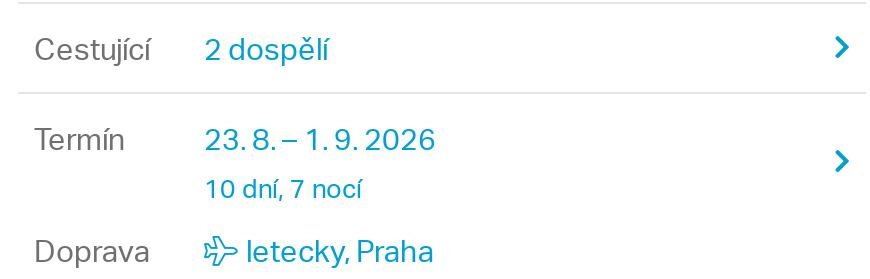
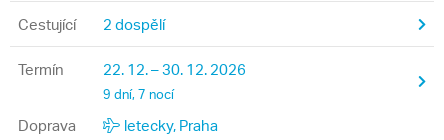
[34,118,436,158] Termín 23. 8. – 1. 9. 2026 -> [18,59,246,79] Termín 22. 12. – 30. 12. 2026
[204,172,362,204] 10 dní, 7 nocí -> [103,86,174,102] 9 dní, 7 nocí

